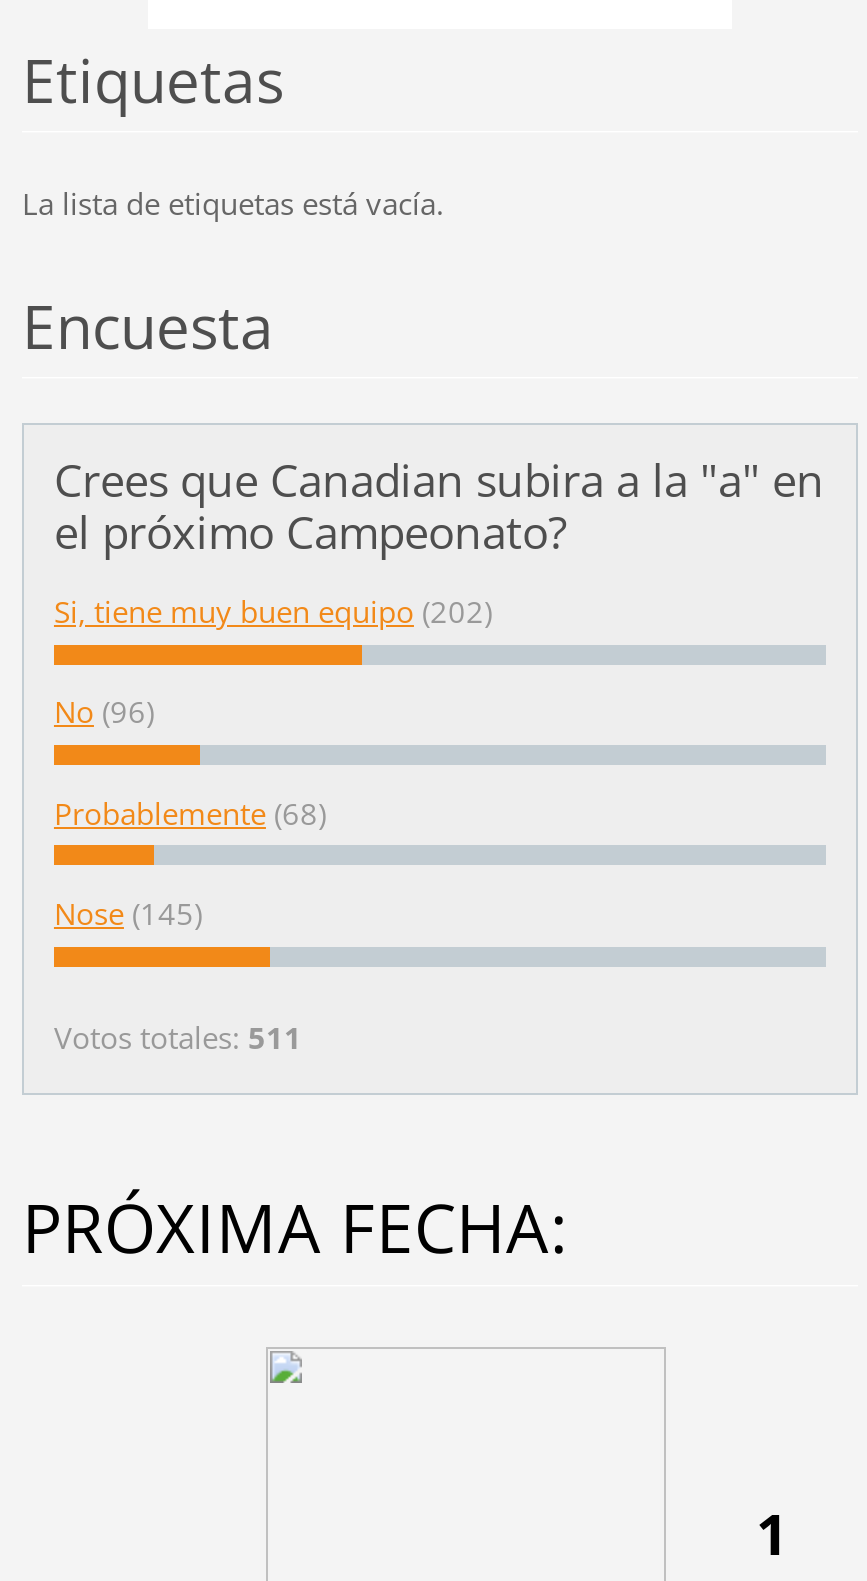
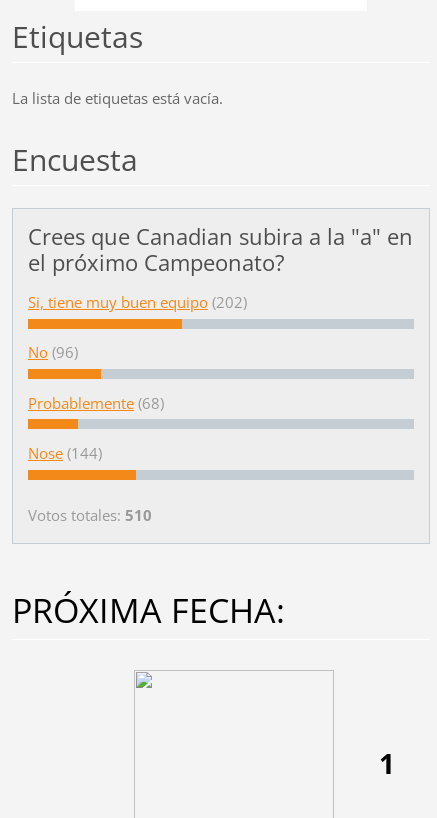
[54,894,202,934] Nose (145) -> [28,443,102,463] Nose (144)
[54,1018,302,1058] Votos totales: 511 -> [28,505,152,525] Votos totales: 510

